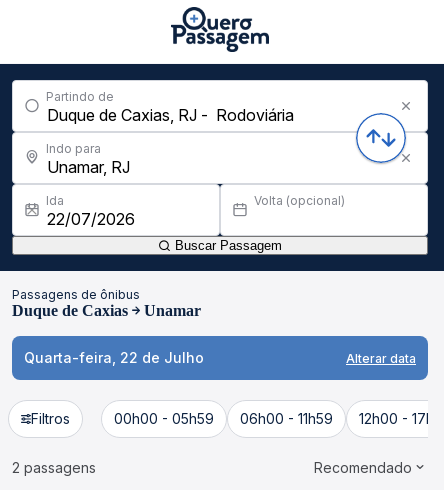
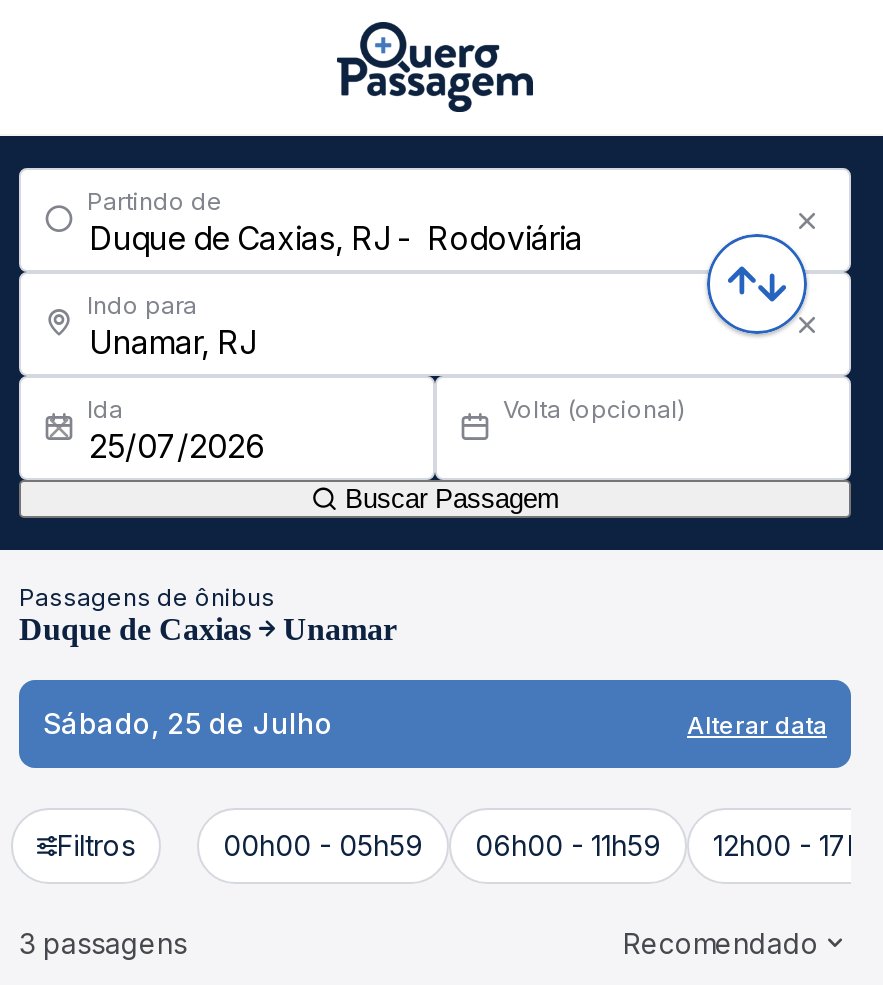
[24,349,204,366] Quarta-feira, 22 de Julho -> [43,706,333,740] Sábado, 25 de Julho
[12,459,96,476] 2 passagens -> [19,926,187,960] 3 passagens

